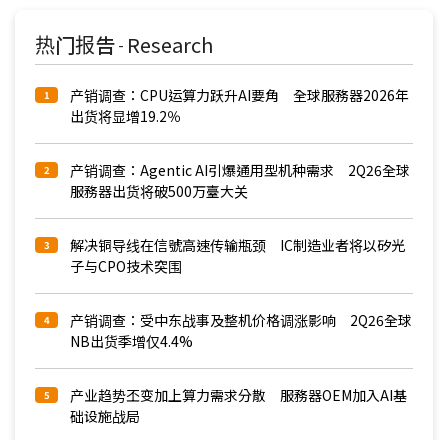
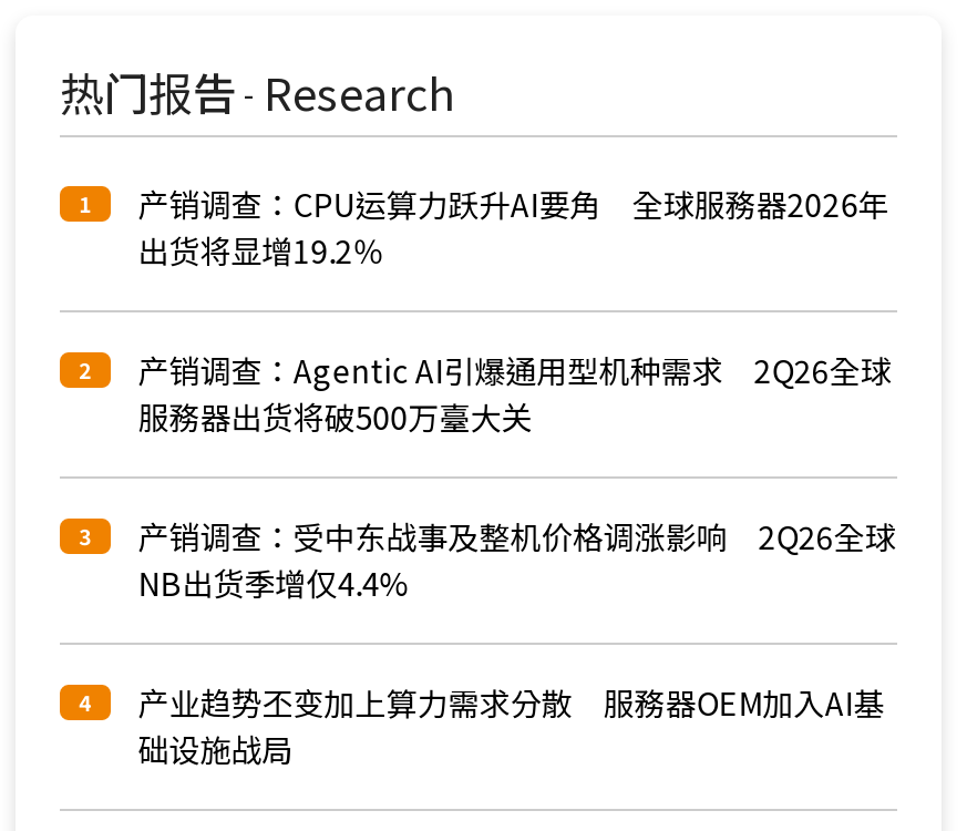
[44,235,405,327] 解决铜导线在信號高速传输瓶颈 IC制造业者将以矽光 | 子与CPO技术突围 | 4 -> none
[44,385,407,405] 5 产业趋势丕变加上算力需求分散 服務器OEM加入AI基 -> [79,680,884,725] 4 产业趋势丕变加上算力需求分散 服務器OEM加入AI基

